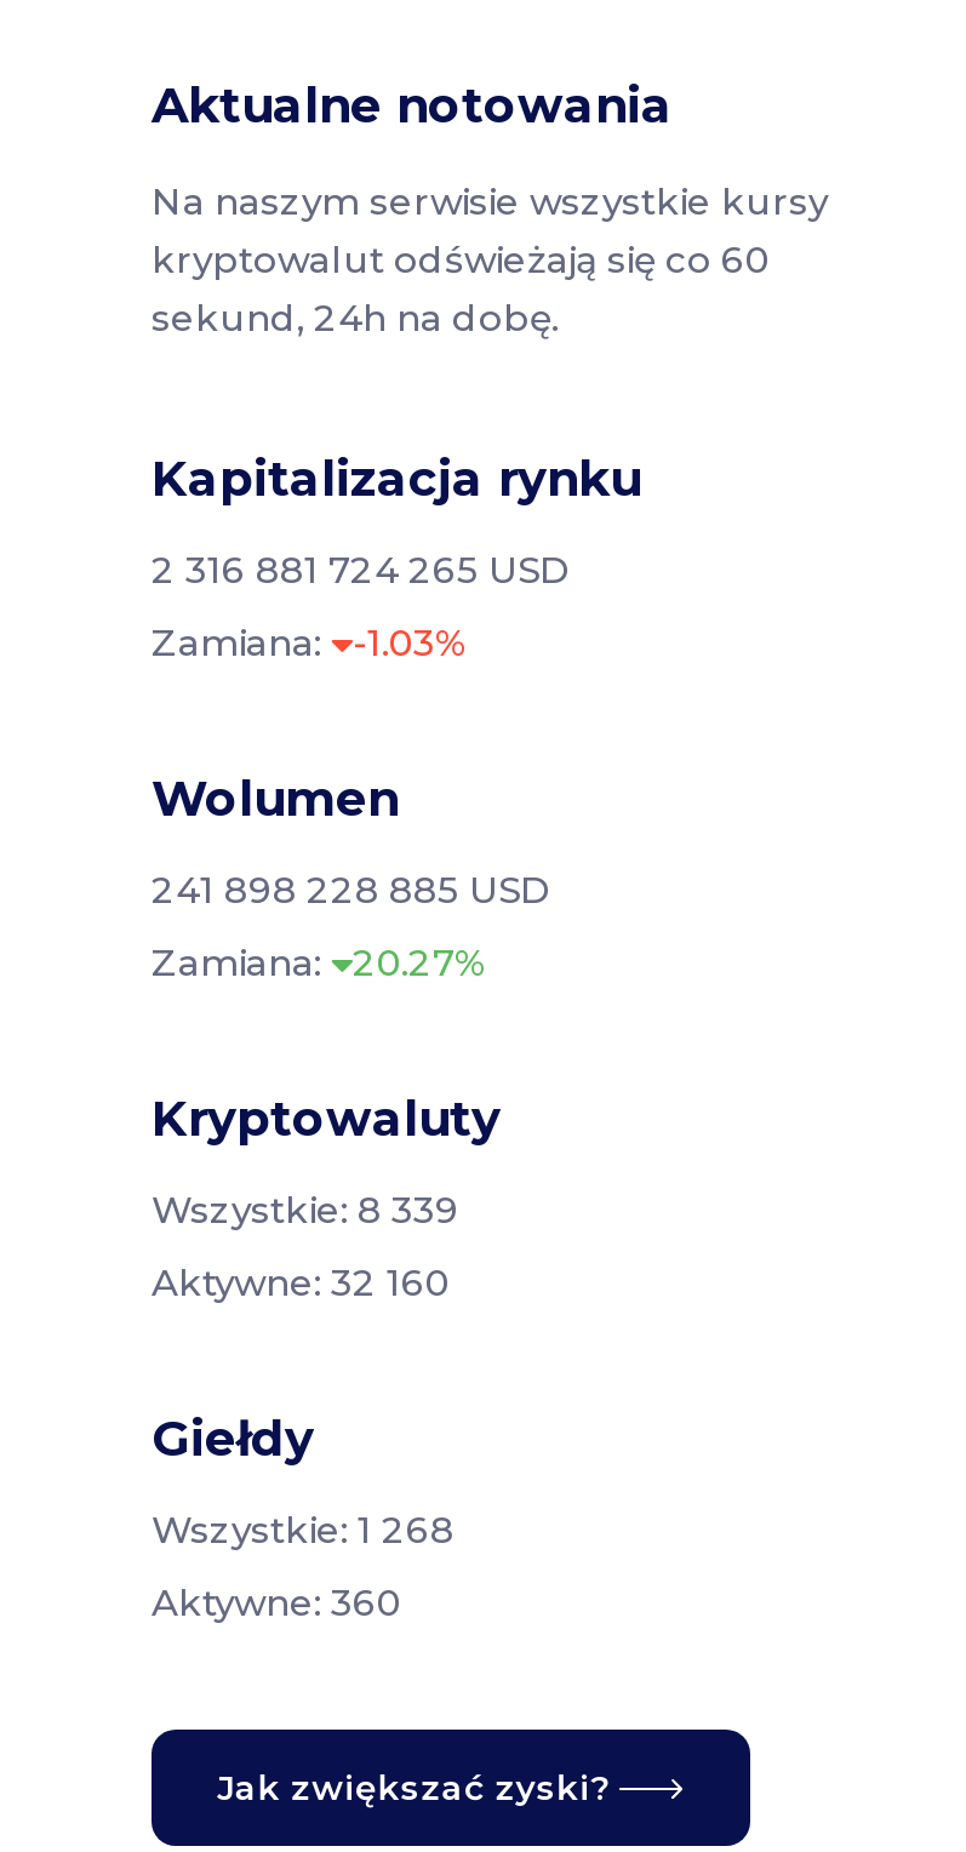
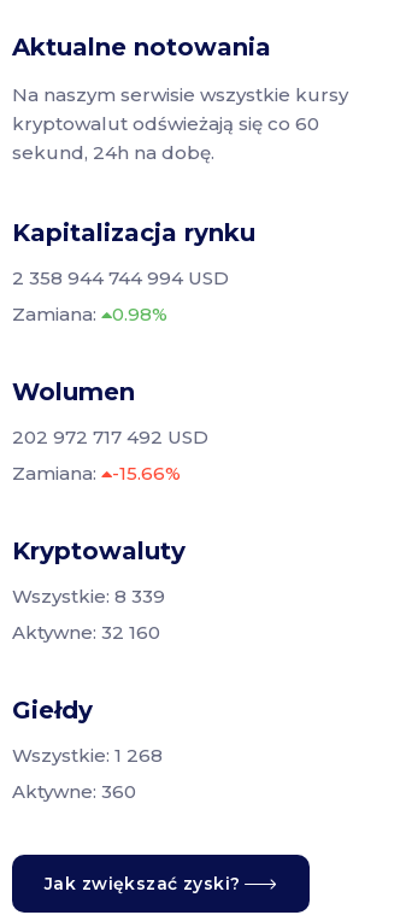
[152,548,571,594] 2 316 881 724 265 USD -> [12,267,229,290] 2 358 944 744 994 USD
[152,620,467,666] Zamiana: -1.03% -> [12,303,167,326] Zamiana: 0.98%
[152,868,551,914] 241 898 228 885 USD -> [12,426,208,449] 202 972 717 492 USD
[152,940,486,986] Zamiana: 20.27% -> [12,462,181,485] Zamiana: -15.66%

